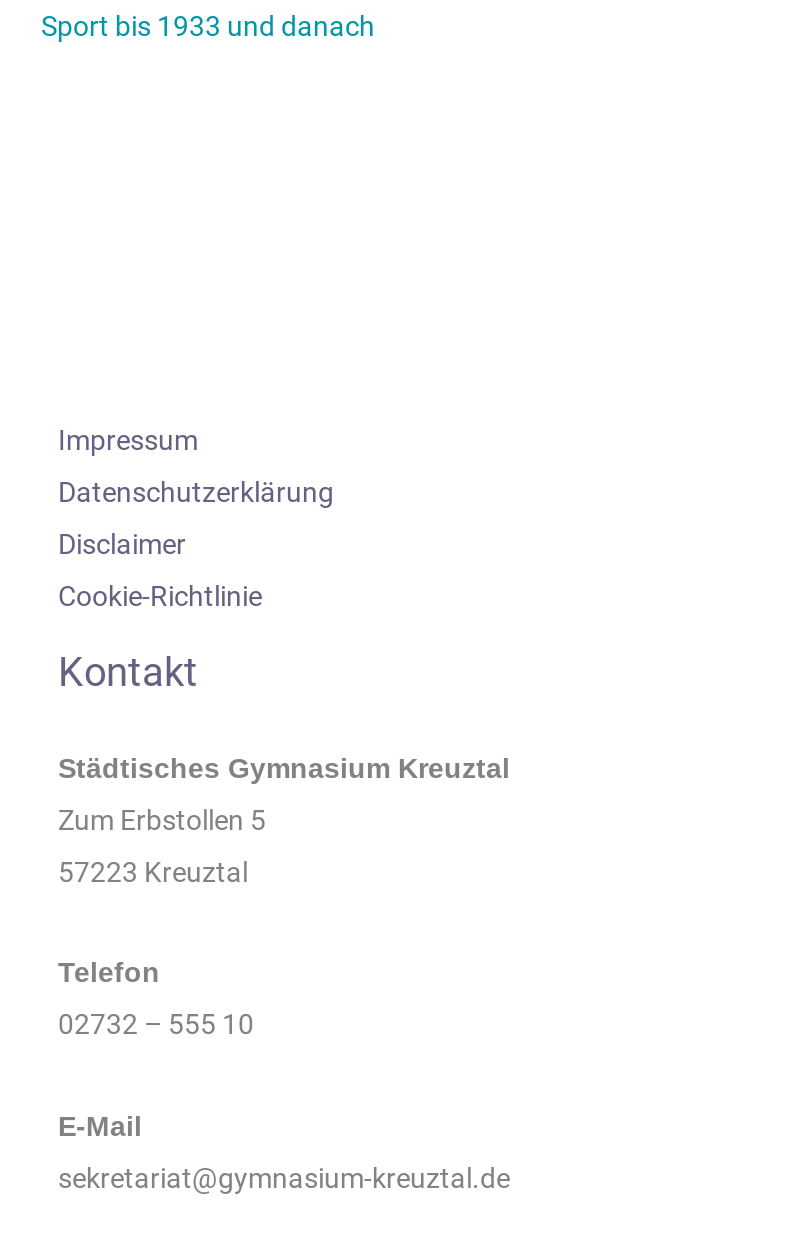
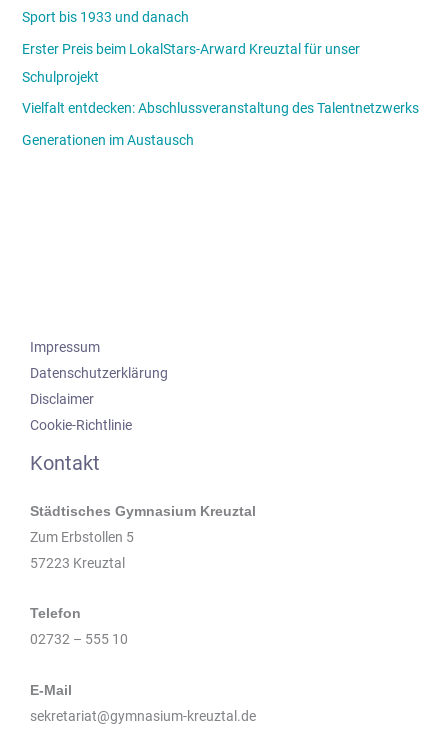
none -> [21,41,418,148] Erster Preis beim LokalStars-Arward Kreuztal für unser | Schulprojekt | Vielfalt entdecken: Abschlussveranstaltung des Talentnetzwerks | Generationen im Austausch

